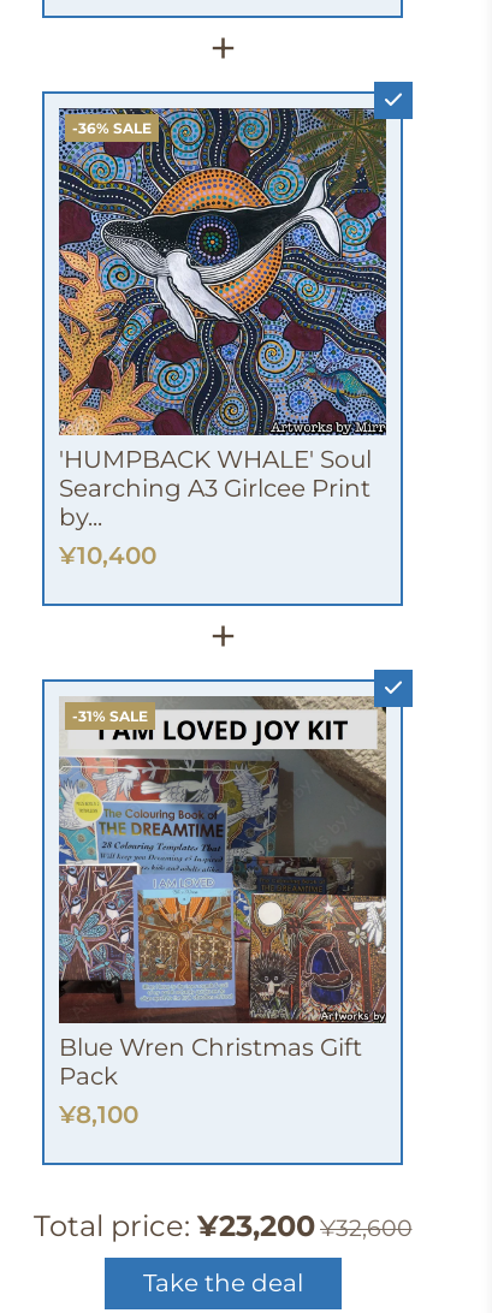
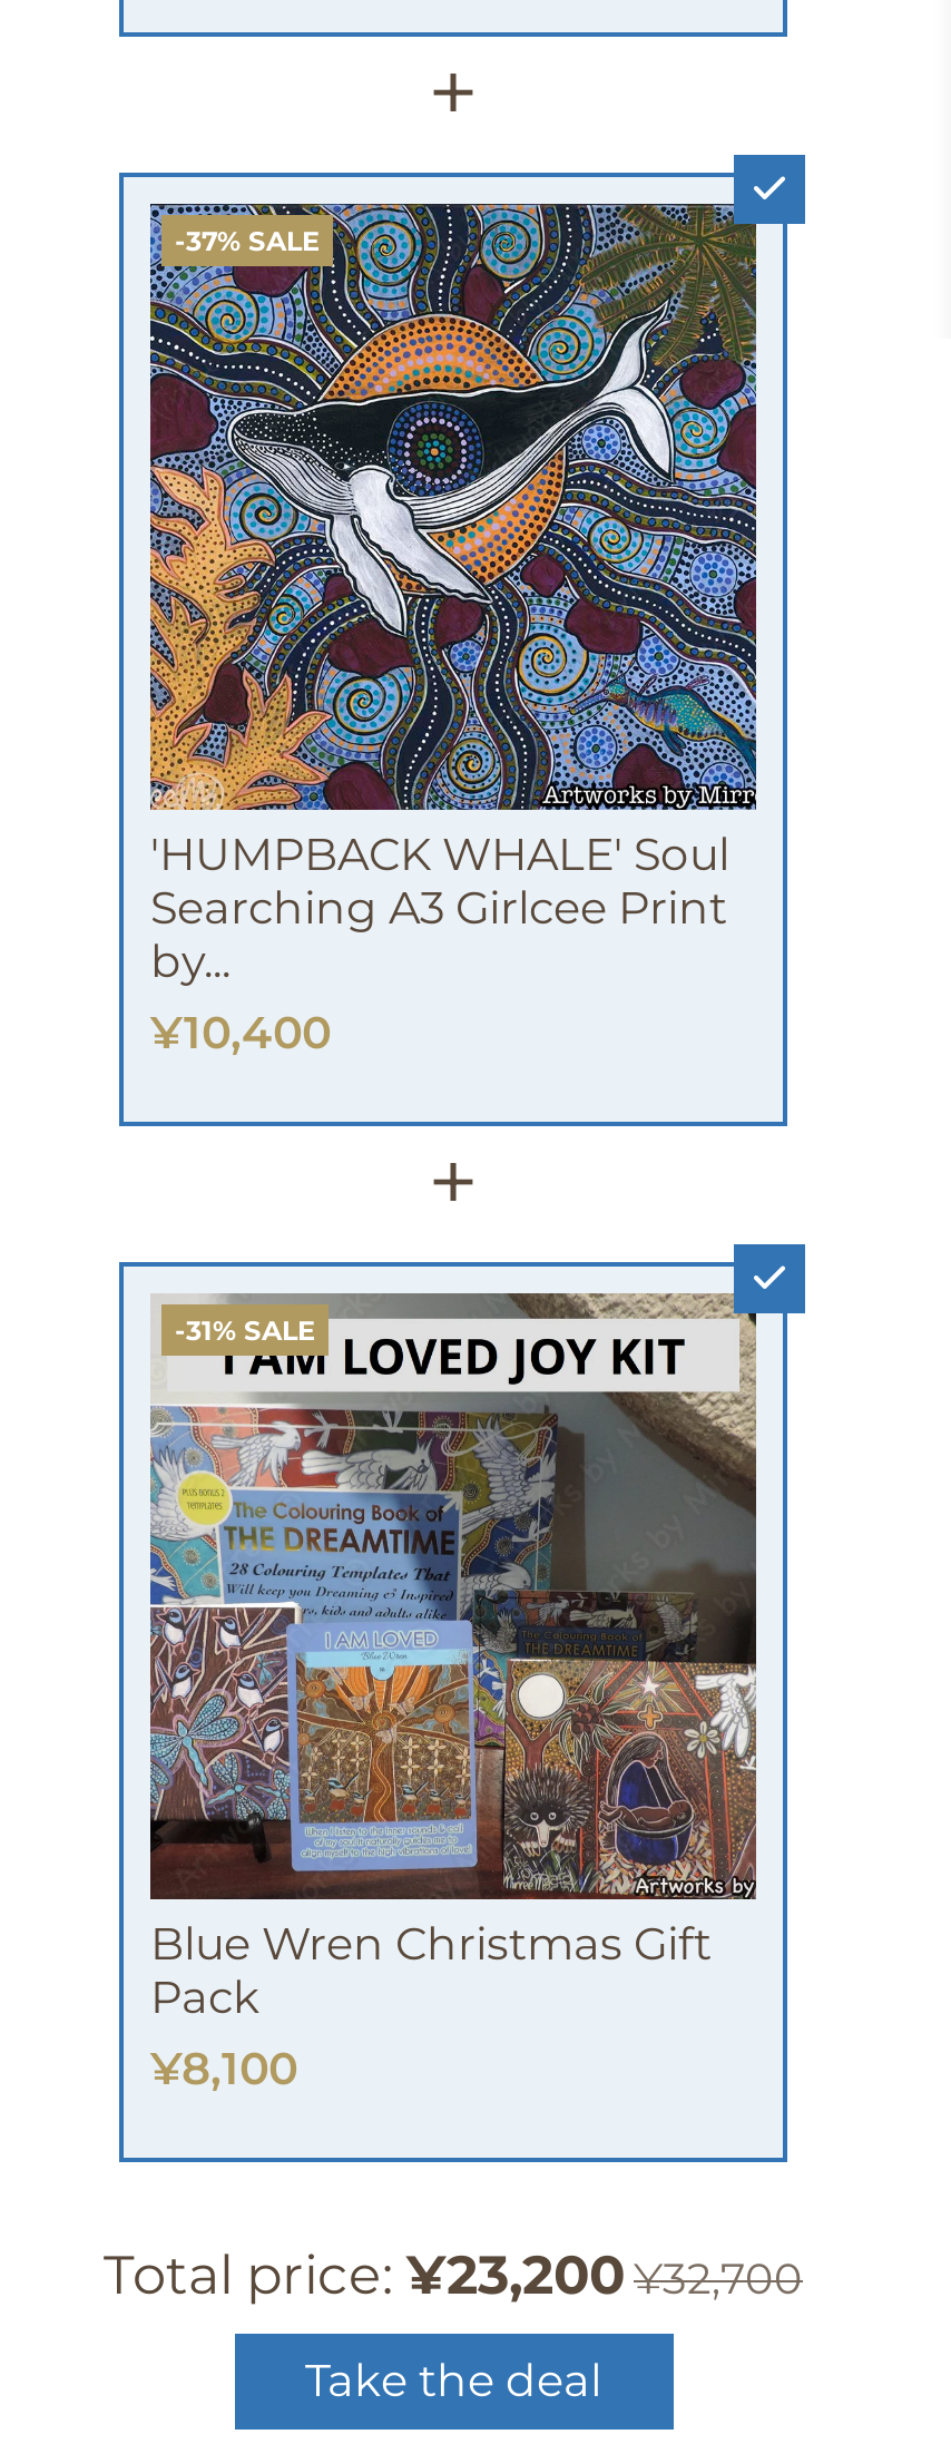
[72,119,152,137] -36% SALE -> [175,224,320,258] -37% SALE
[33,1209,412,1244] Total price: ¥23,200 ¥32,600 -> [104,2243,803,2307] Total price: ¥23,200 ¥32,700

